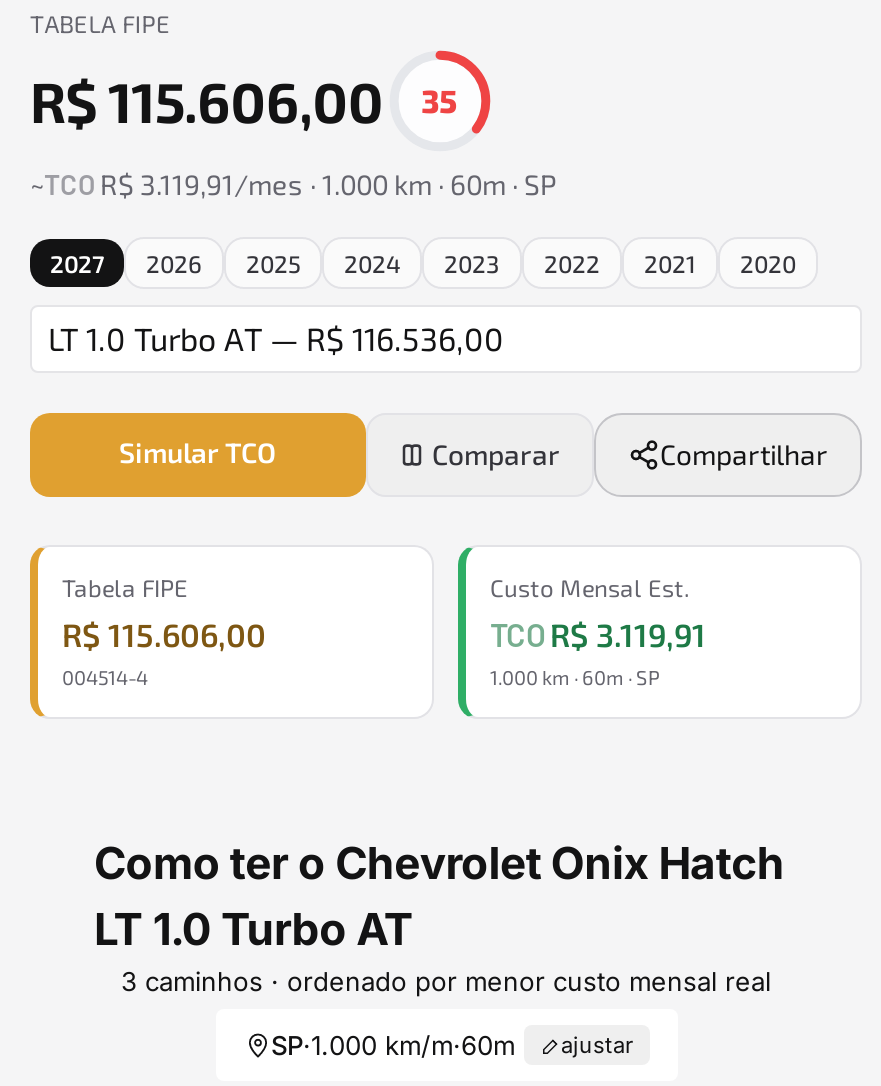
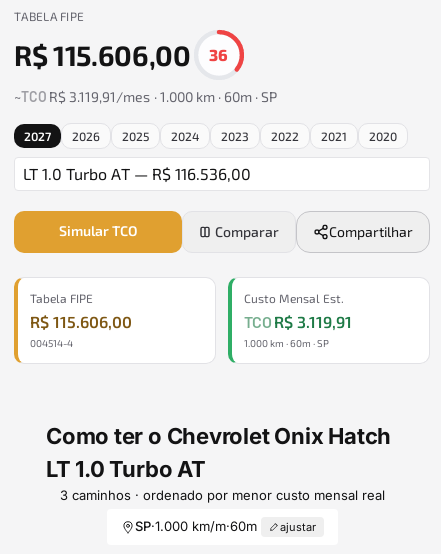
[30,67,457,135] R$ 115.606,00 35 -> [14,38,228,72] R$ 115.606,00 36

